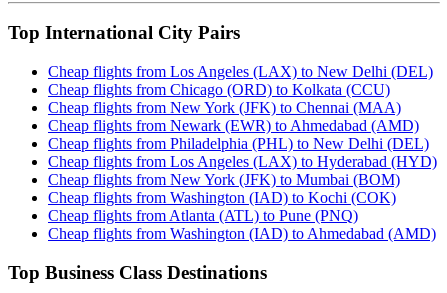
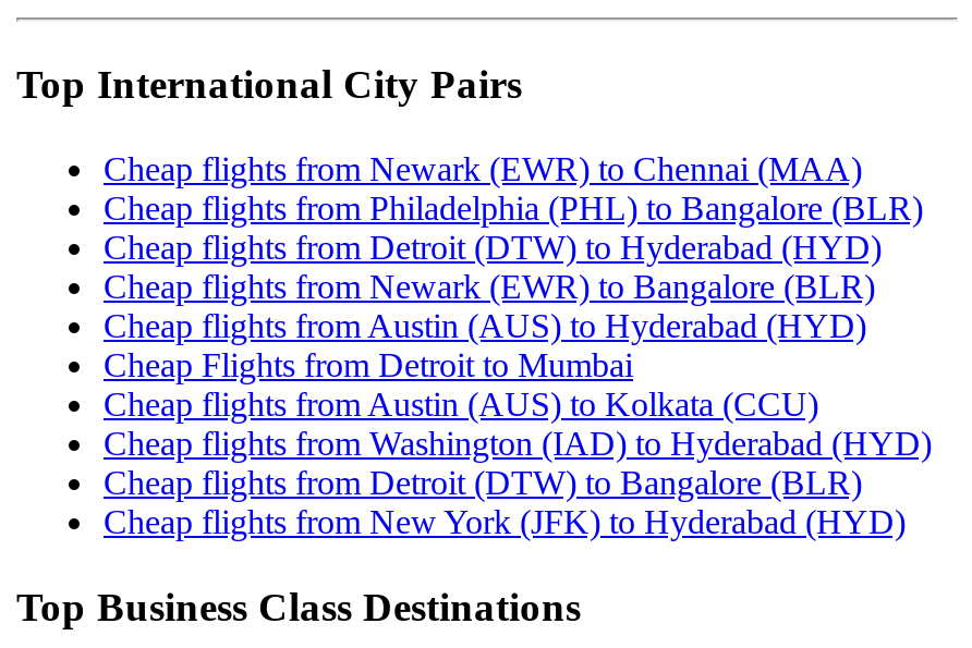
[48,63,437,242] Cheap flights from Los Angeles (LAX) to New Delhi (DEL) | Cheap flights from Chicago (ORD) to Kolkata (CCU) | Cheap flights from New York (JFK) to Chennai (MAA) | Cheap flights from Newark (EWR) to Ahmedabad (AMD) | Cheap flights from Philadelphia (PHL) to New Delhi (DEL) | Cheap flights from Los Angeles (LAX) to Hyderabad (HYD) | Cheap flights from New York (JFK) to Mumbai (BOM) | Cheap flights from Washington (IAD) to Kochi (COK) | Cheap flights from Atlanta (ATL) to Pune (PNQ) | Cheap flights from Washington (IAD) to Ahmedabad (AMD) -> [104,151,932,540] Cheap flights from Newark (EWR) to Chennai (MAA) | Cheap flights from Philadelphia (PHL) to Bangalore (BLR) | Cheap flights from Detroit (DTW) to Hyderabad (HYD) | Cheap flights from Newark (EWR) to Bangalore (BLR) | Cheap flights from Austin (AUS) to Hyderabad (HYD) | Cheap Flights from Detroit to Mumbai | Cheap flights from Austin (AUS) to Kolkata (CCU) | Cheap flights from Washington (IAD) to Hyderabad (HYD) | Cheap flights from Detroit (DTW) to Bangalore (BLR) | Cheap flights from New York (JFK) to Hyderabad (HYD)

